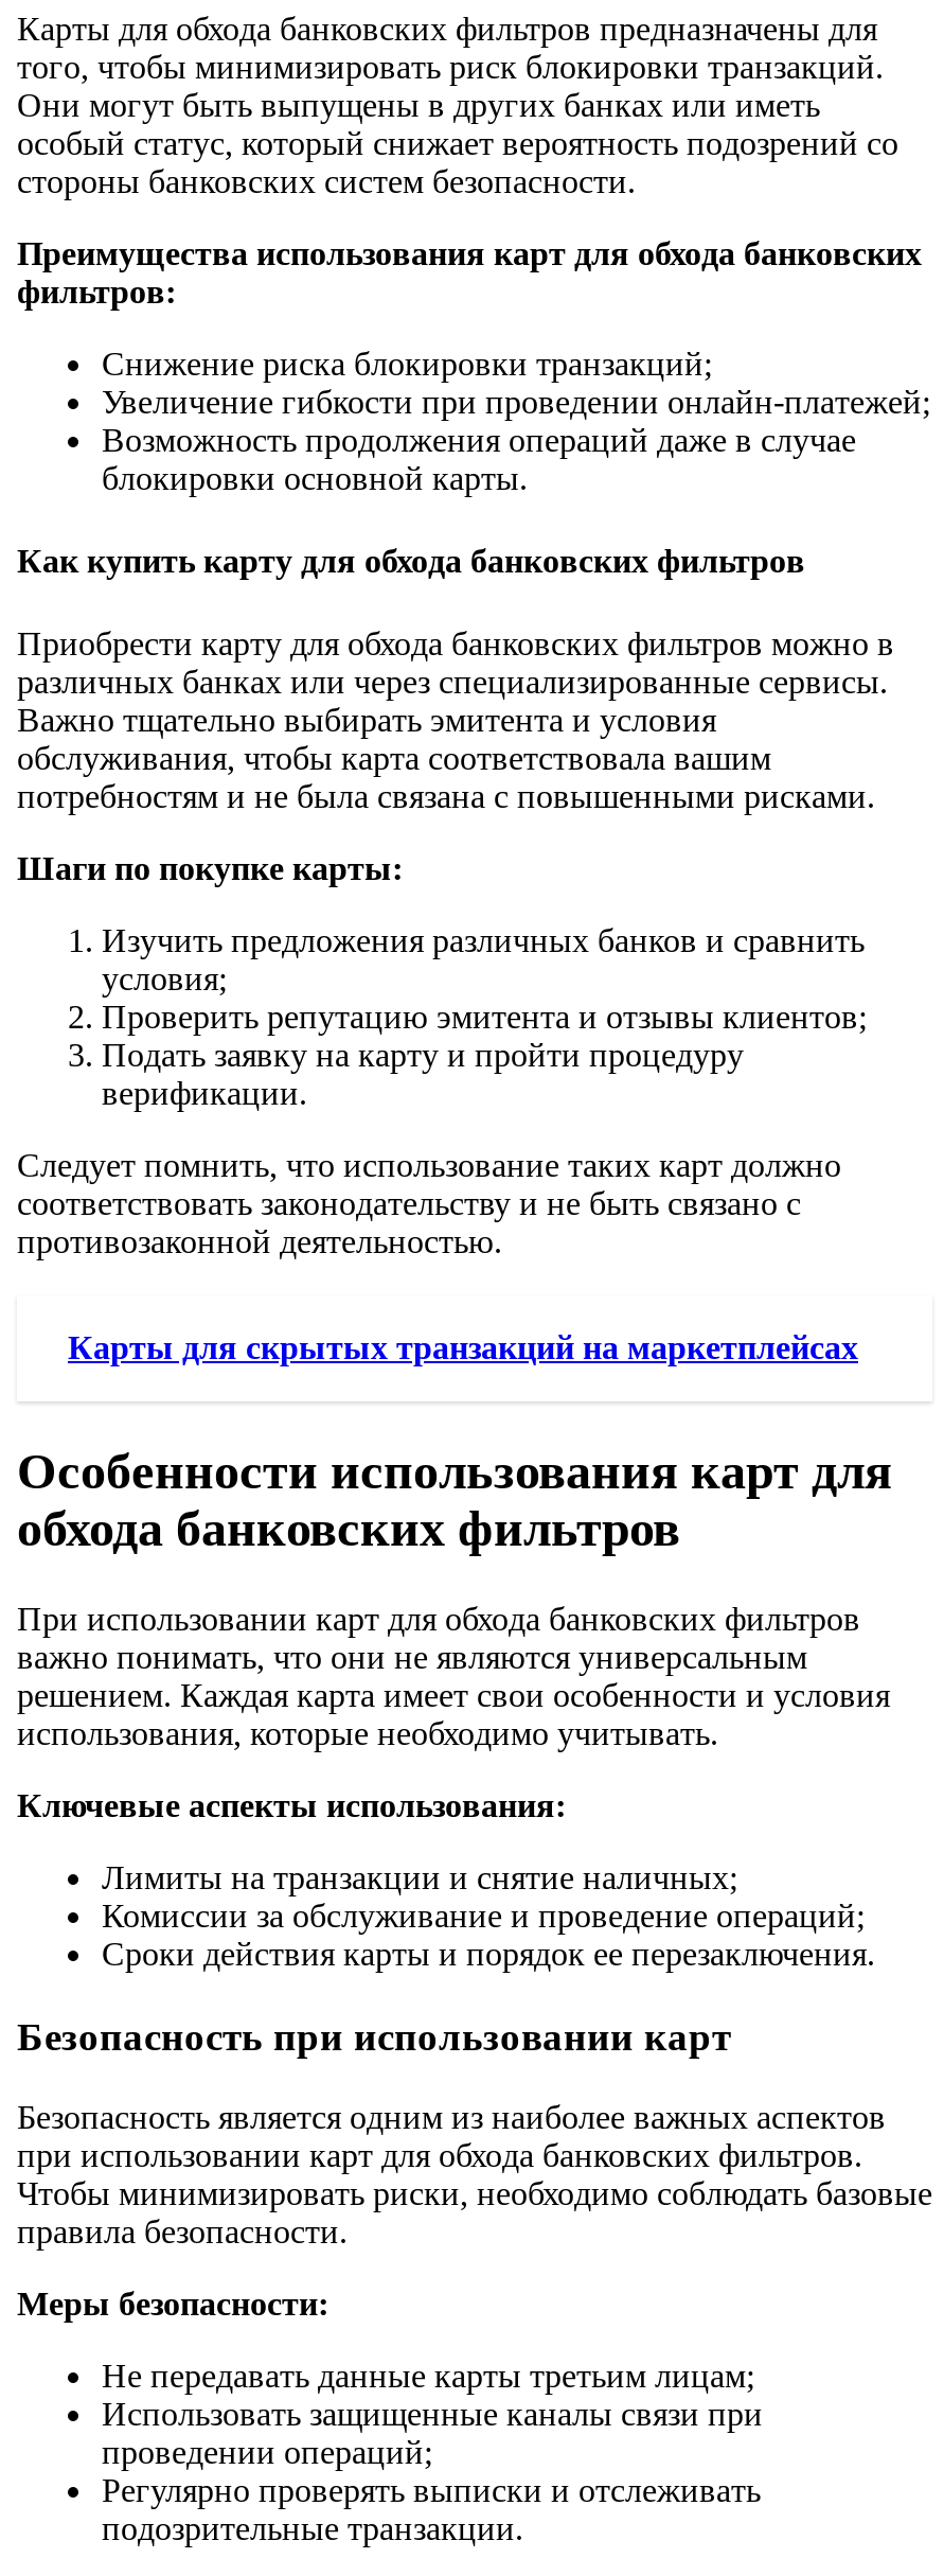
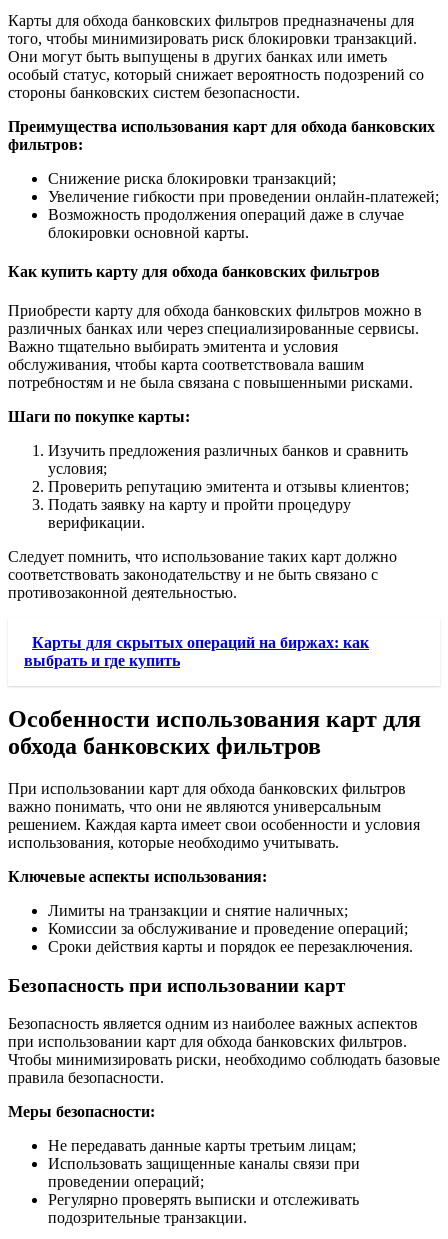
[68,1330,858,1366] Карты для скрытых транзакций на маркетплейсах -> [24,634,369,669] Карты для скрытых операций на биржах: как | выбрать и где купить

